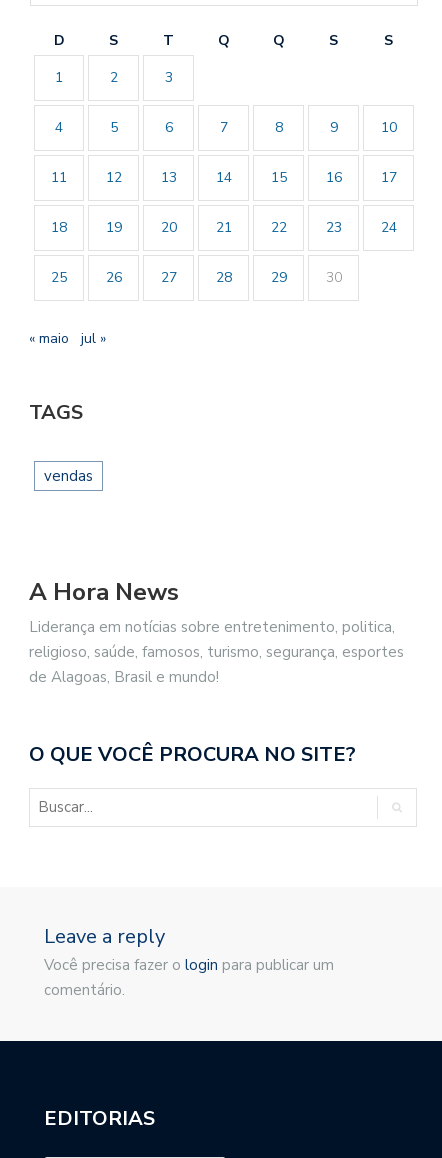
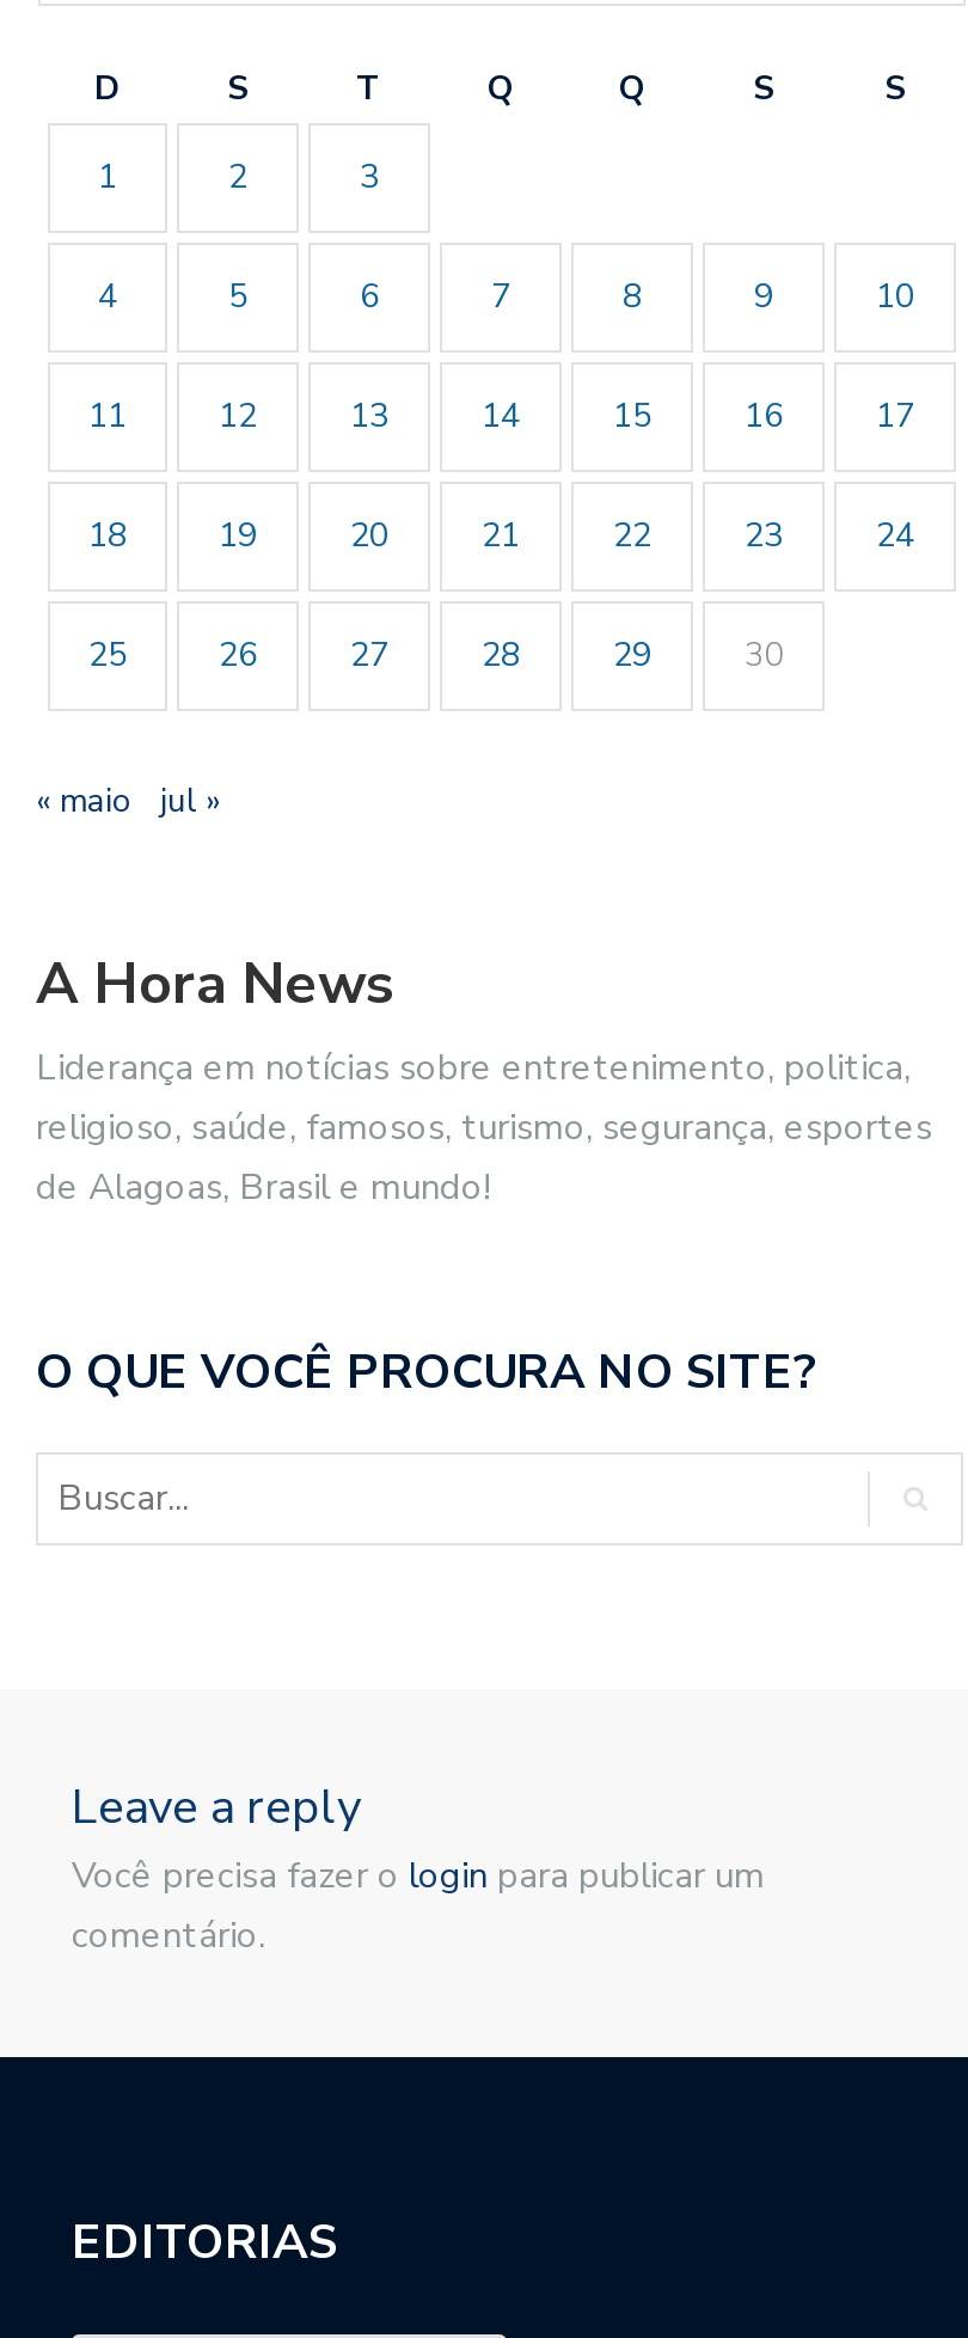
[29,398,93,485] TAGS | vendas -> none

